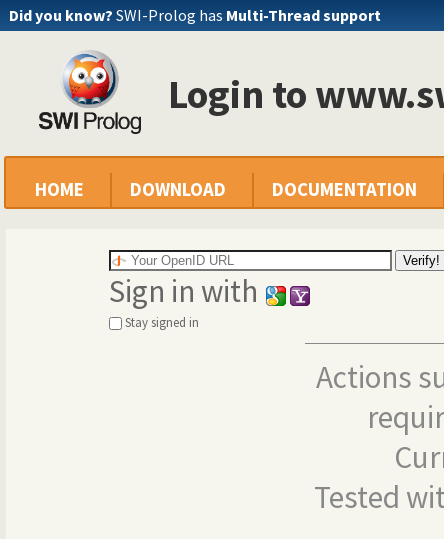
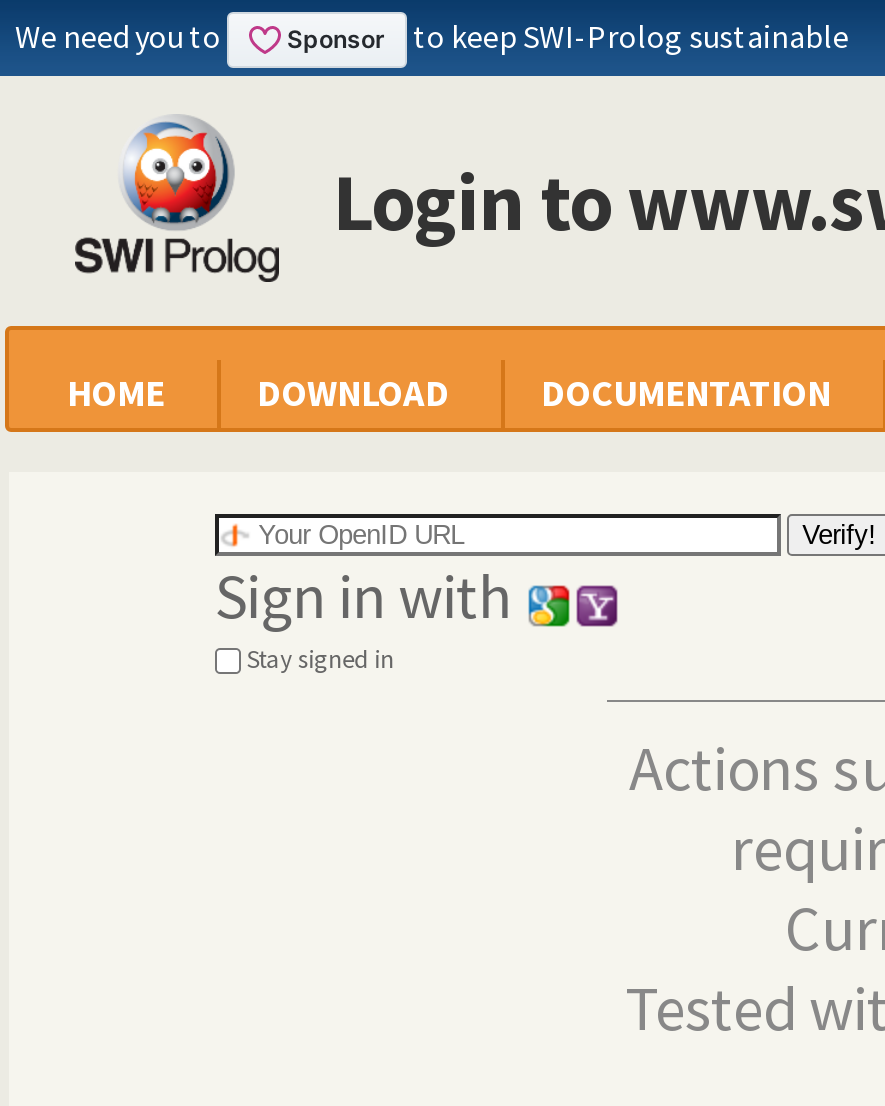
[9,5,381,25] Did you know? SWI-Prolog has Multi-Thread support -> [15,16,849,56] We need you to | to keep SWI-Prolog sustainable

